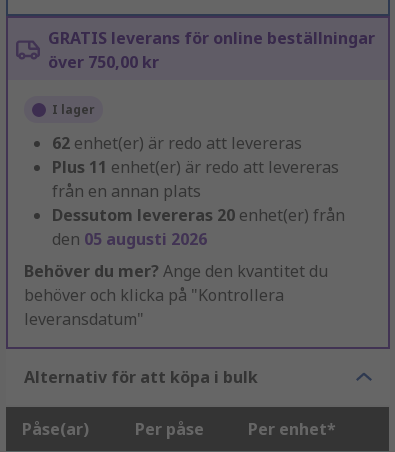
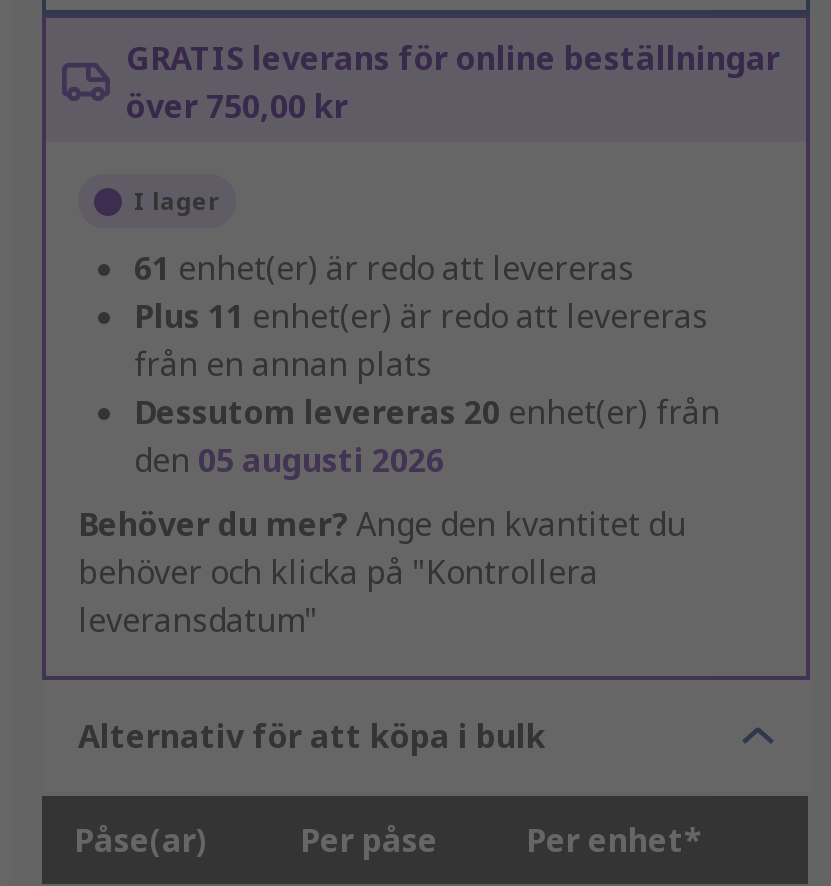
[52,132,302,154] 62 enhet(er) är redo att levereras -> [134,247,634,291] 61 enhet(er) är redo att levereras

